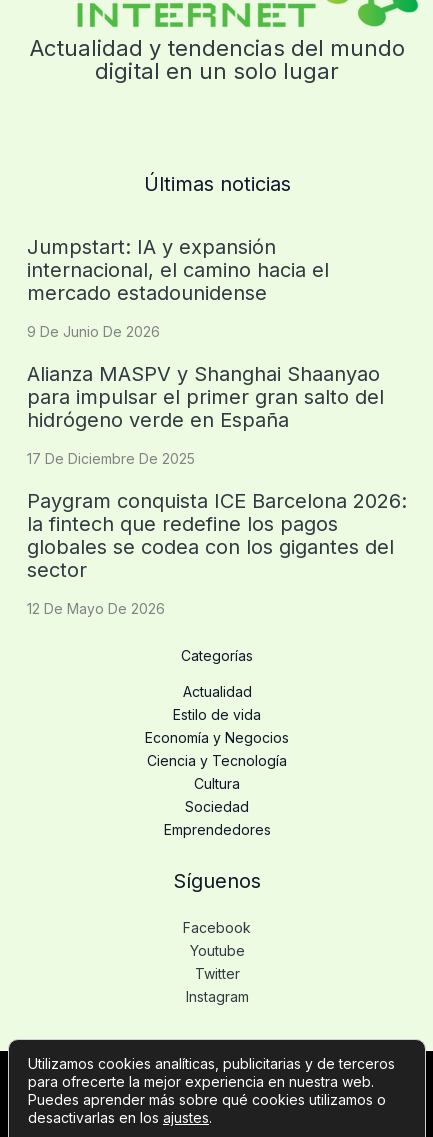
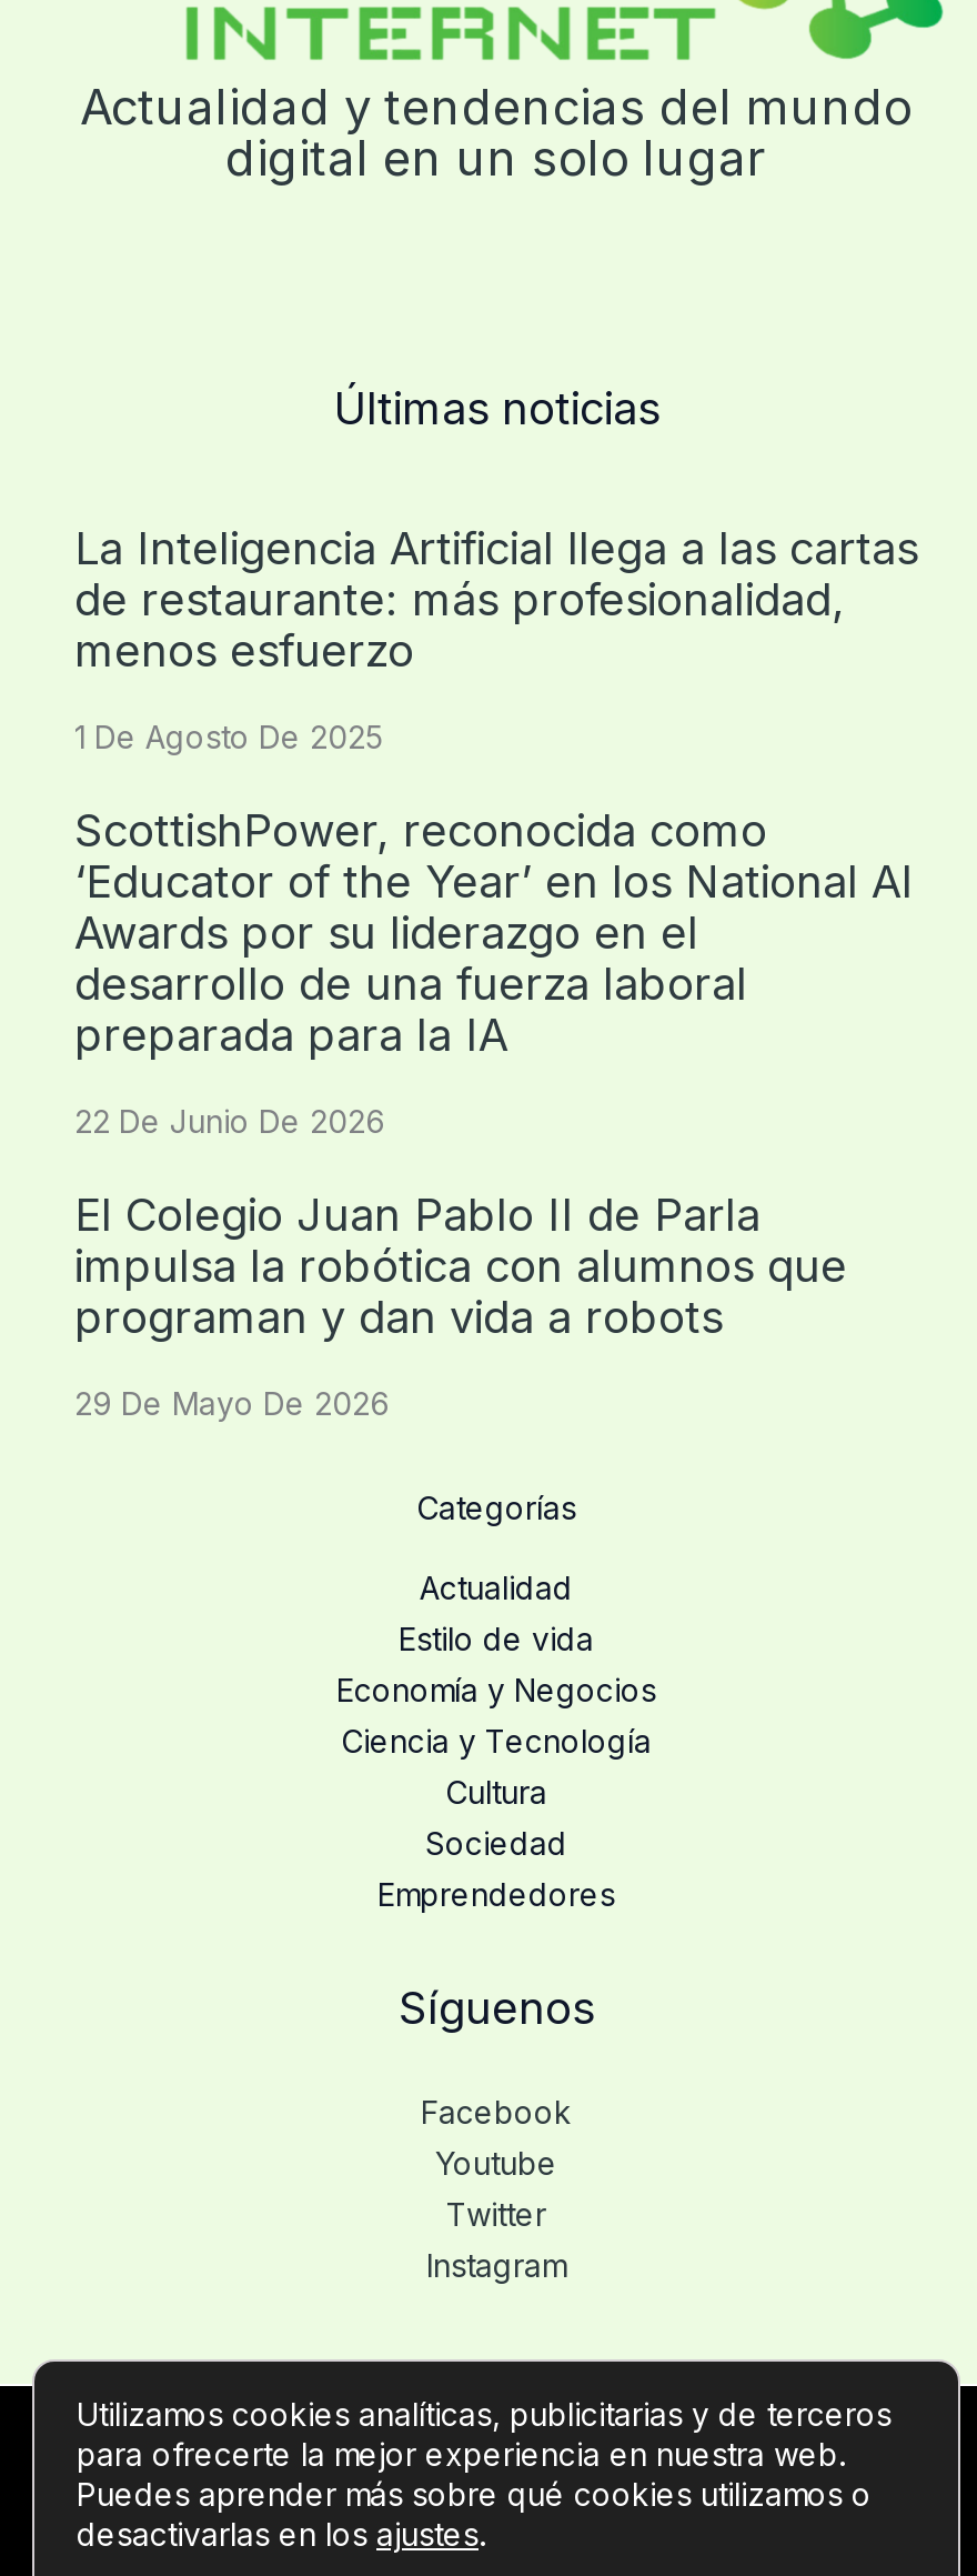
[27,235,329,305] Jumpstart: IA y expansión | internacional, el camino hacia el | mercado estadounidense -> [74,521,918,677] La Inteligencia Artificial llega a las cartas | de restaurante: más profesionalidad, | menos esfuerzo
[27,323,160,340] 9 De Junio De 2026 -> [74,717,383,754] 1 De Agosto De 2025
[27,362,384,432] Alianza MASPV y Shanghai Shaanyao | para impulsar el primer gran salto del | hidrógeno verde en España -> [74,803,914,1061] ScottishPower, reconocida como | ‘Educator of the Year’ en los National AI | Awards por su liderazgo en el | desarrollo de una fuerza laboral | preparada para la IA
[27,450,195,467] 17 De Diciembre De 2025 -> [74,1101,385,1139] 22 De Junio De 2026
[27,489,407,582] Paygram conquista ICE Barcelona 2026: | la fintech que redefine los pagos | globales se codea con los gigantes del | sector -> [74,1188,847,1343] El Colegio Juan Pablo II de Parla | impulsa la robótica con alumnos que | programan y dan vida a robots
[27,600,165,617] 12 De Mayo De 2026 -> [74,1383,390,1421] 29 De Mayo De 2026

